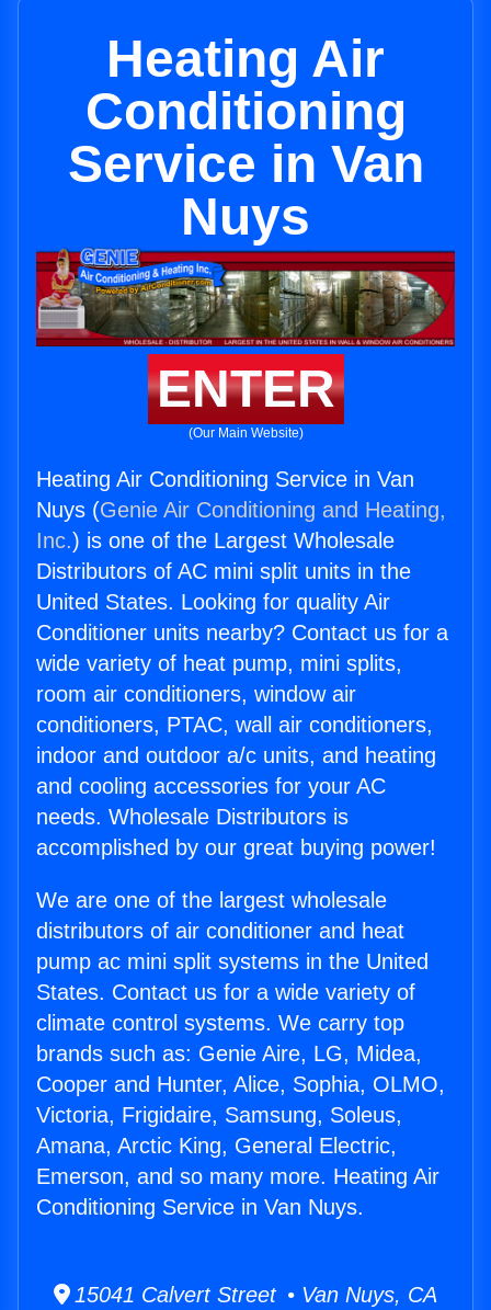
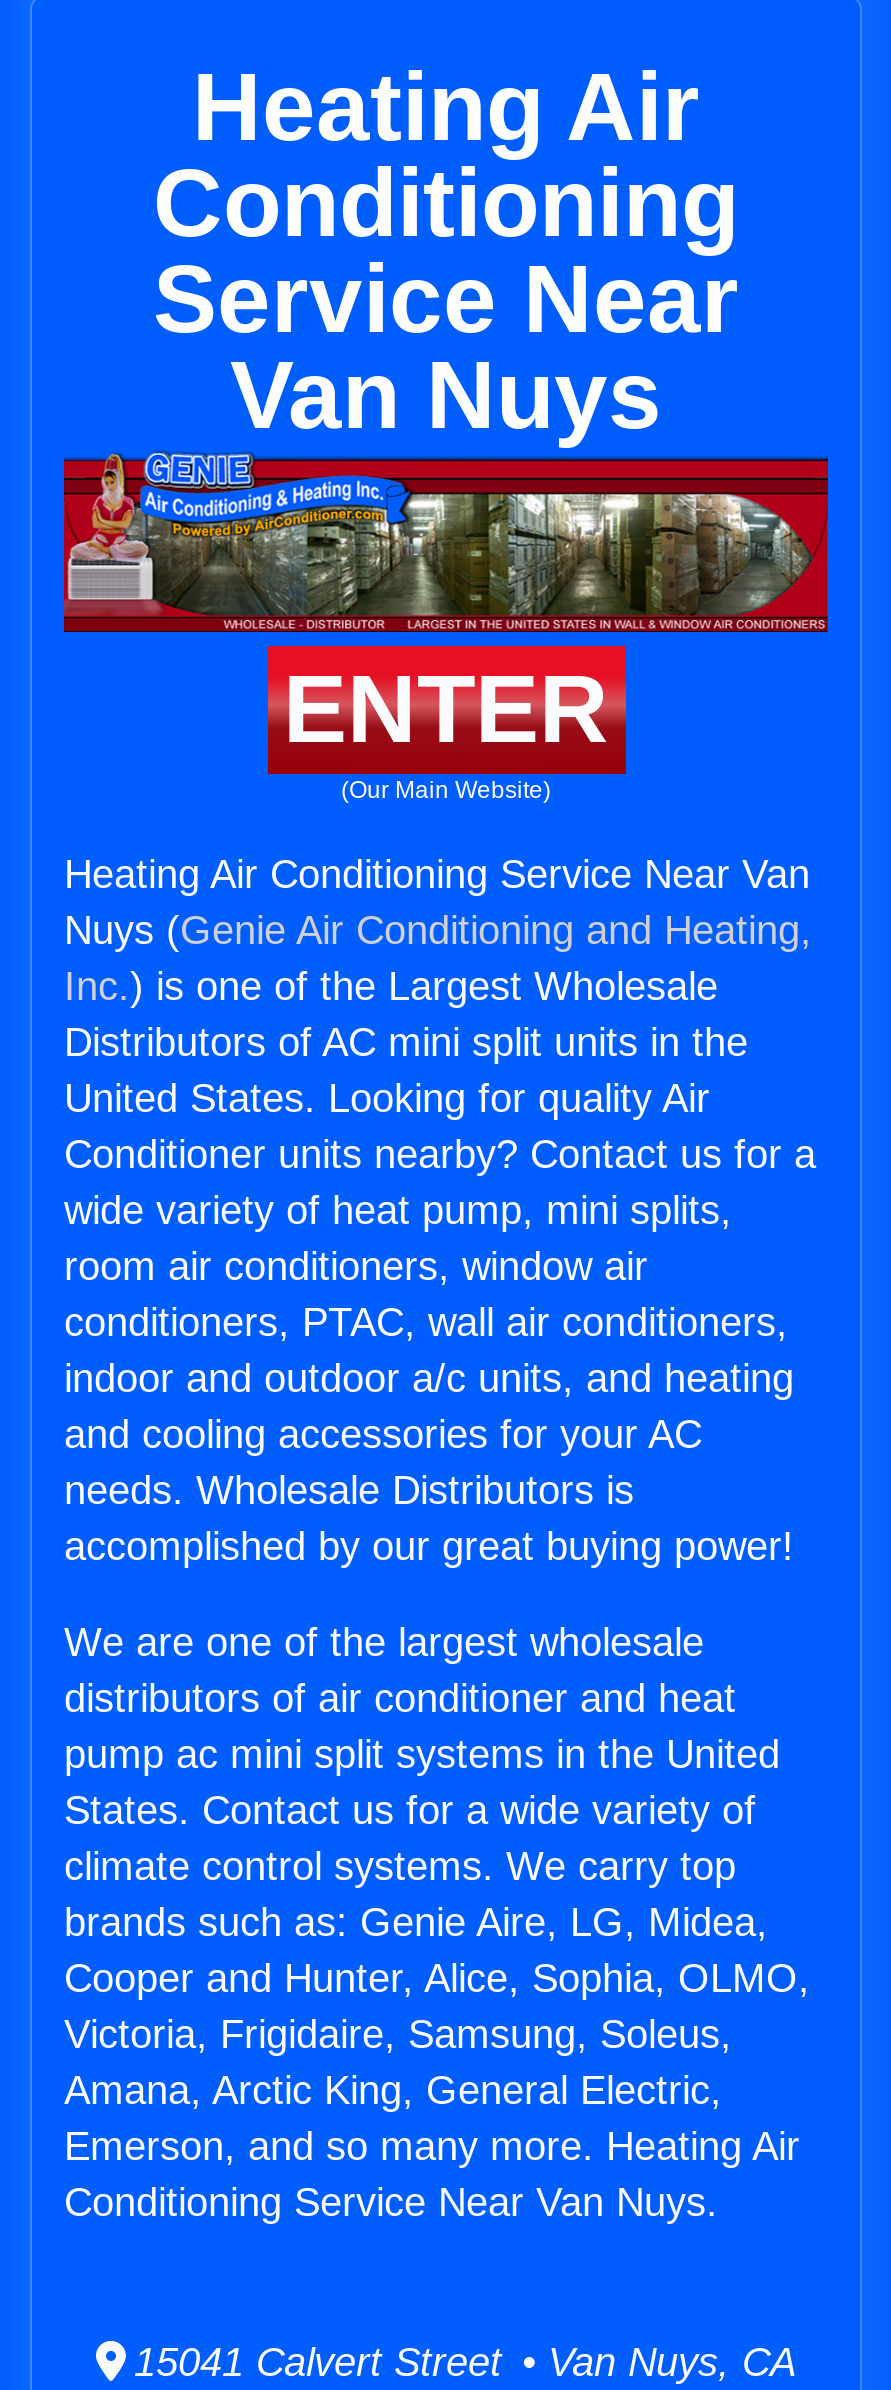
[67,135,424,246] Service in Van | Nuys -> [153,246,739,448] Service Near | Van Nuys
[36,467,414,491] Heating Air Conditioning Service in Van -> [64,852,810,896] Heating Air Conditioning Service Near Van
[36,1195,364,1219] Conditioning Service in Van Nuys. -> [64,2180,718,2224] Conditioning Service Near Van Nuys.

